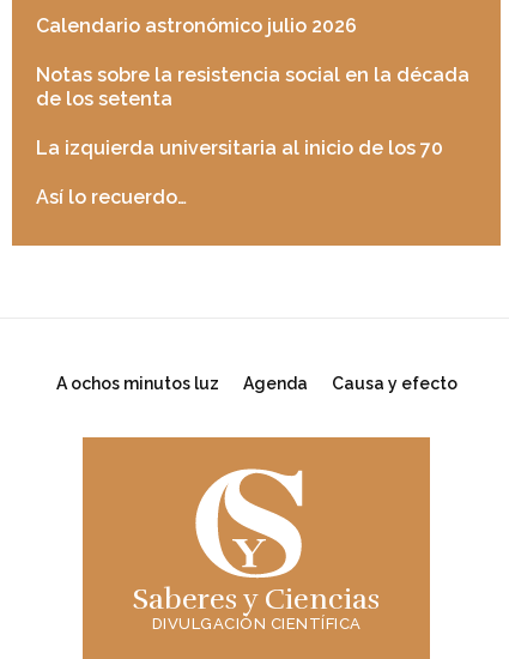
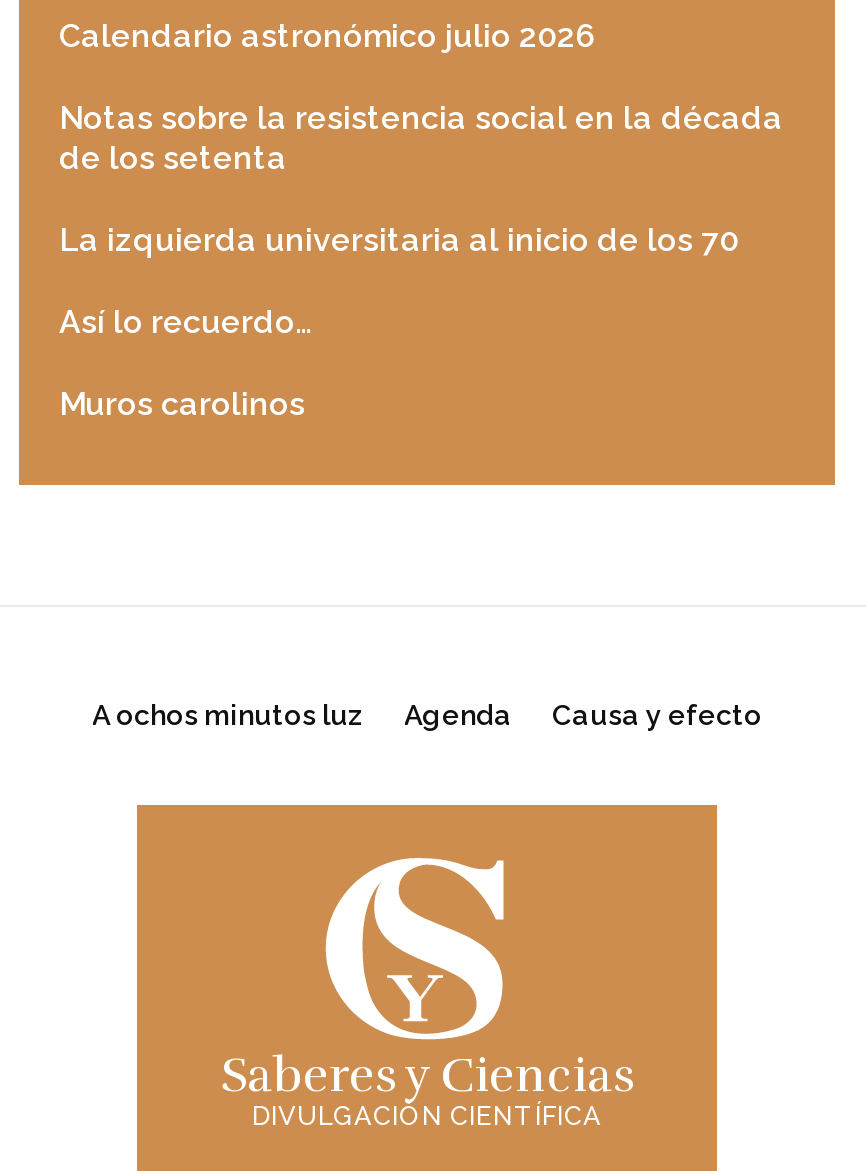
none -> [59,385,305,423] Muros carolinos

